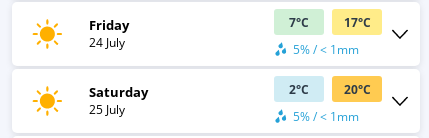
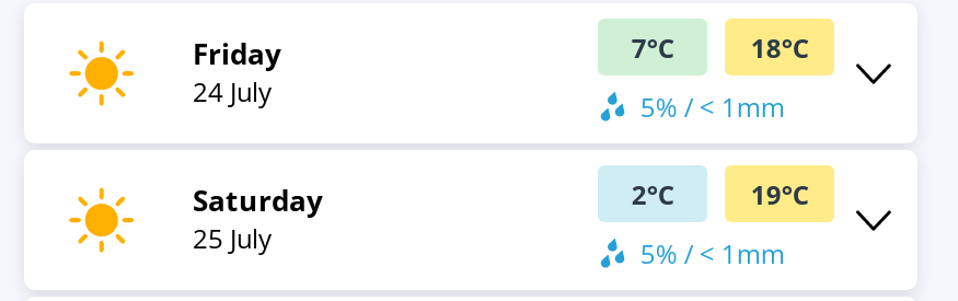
[344,14,371,31] 17°C -> [751,29,810,66] 18°C
[344,81,371,98] 20°C -> [751,176,810,213] 19°C

